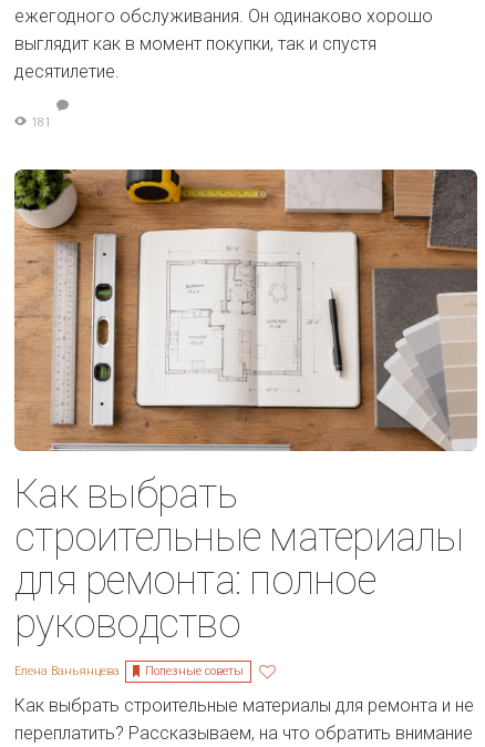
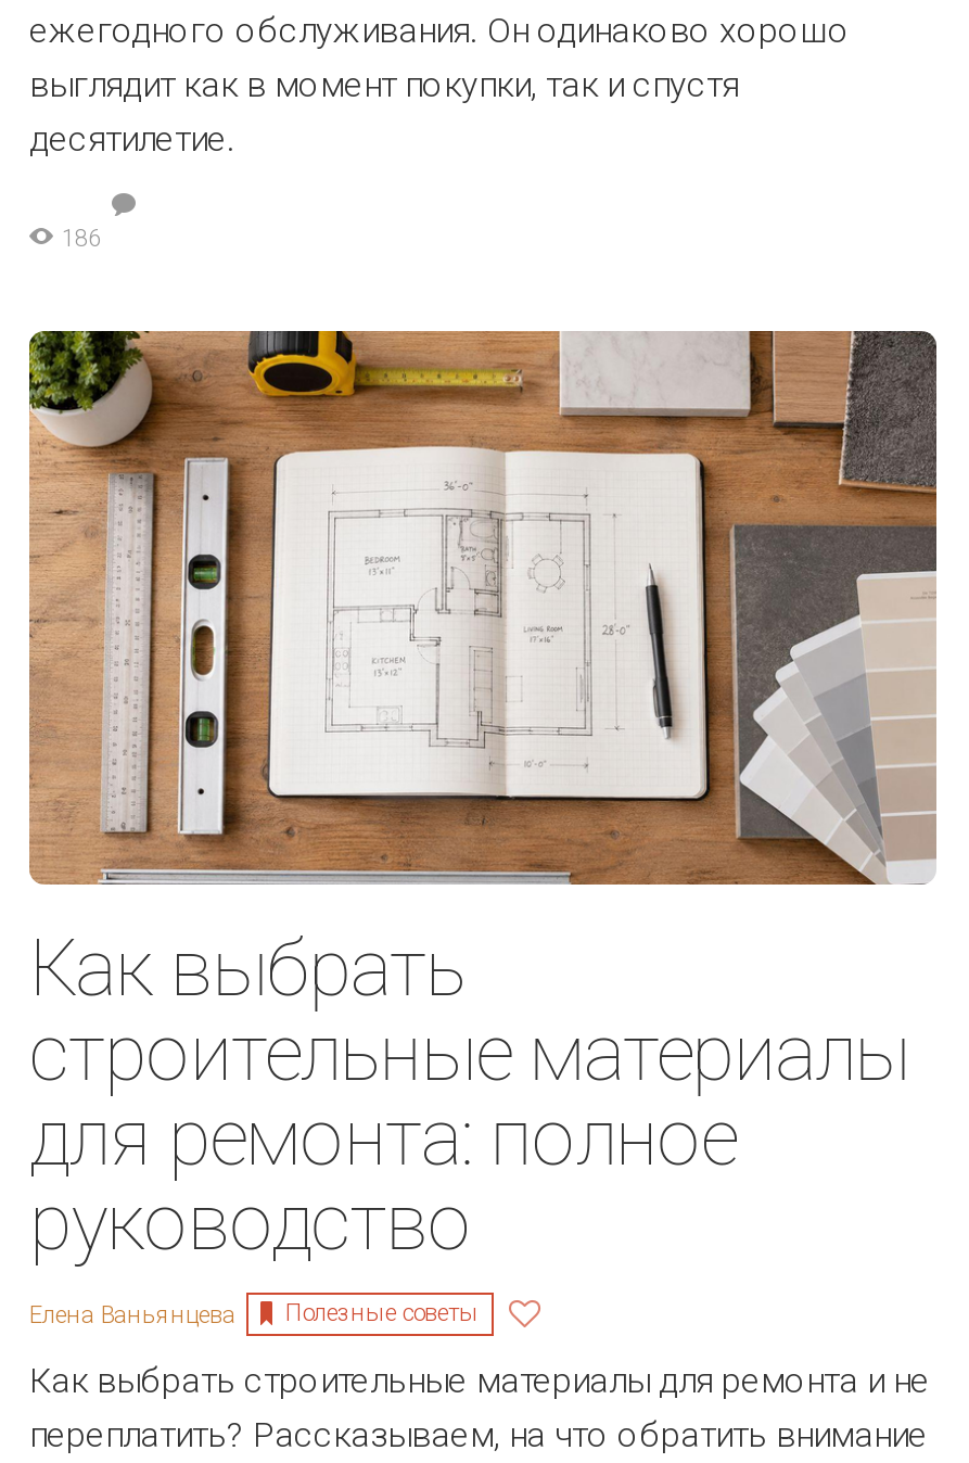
[31,115,51,129] 181 -> [62,225,101,253] 186

